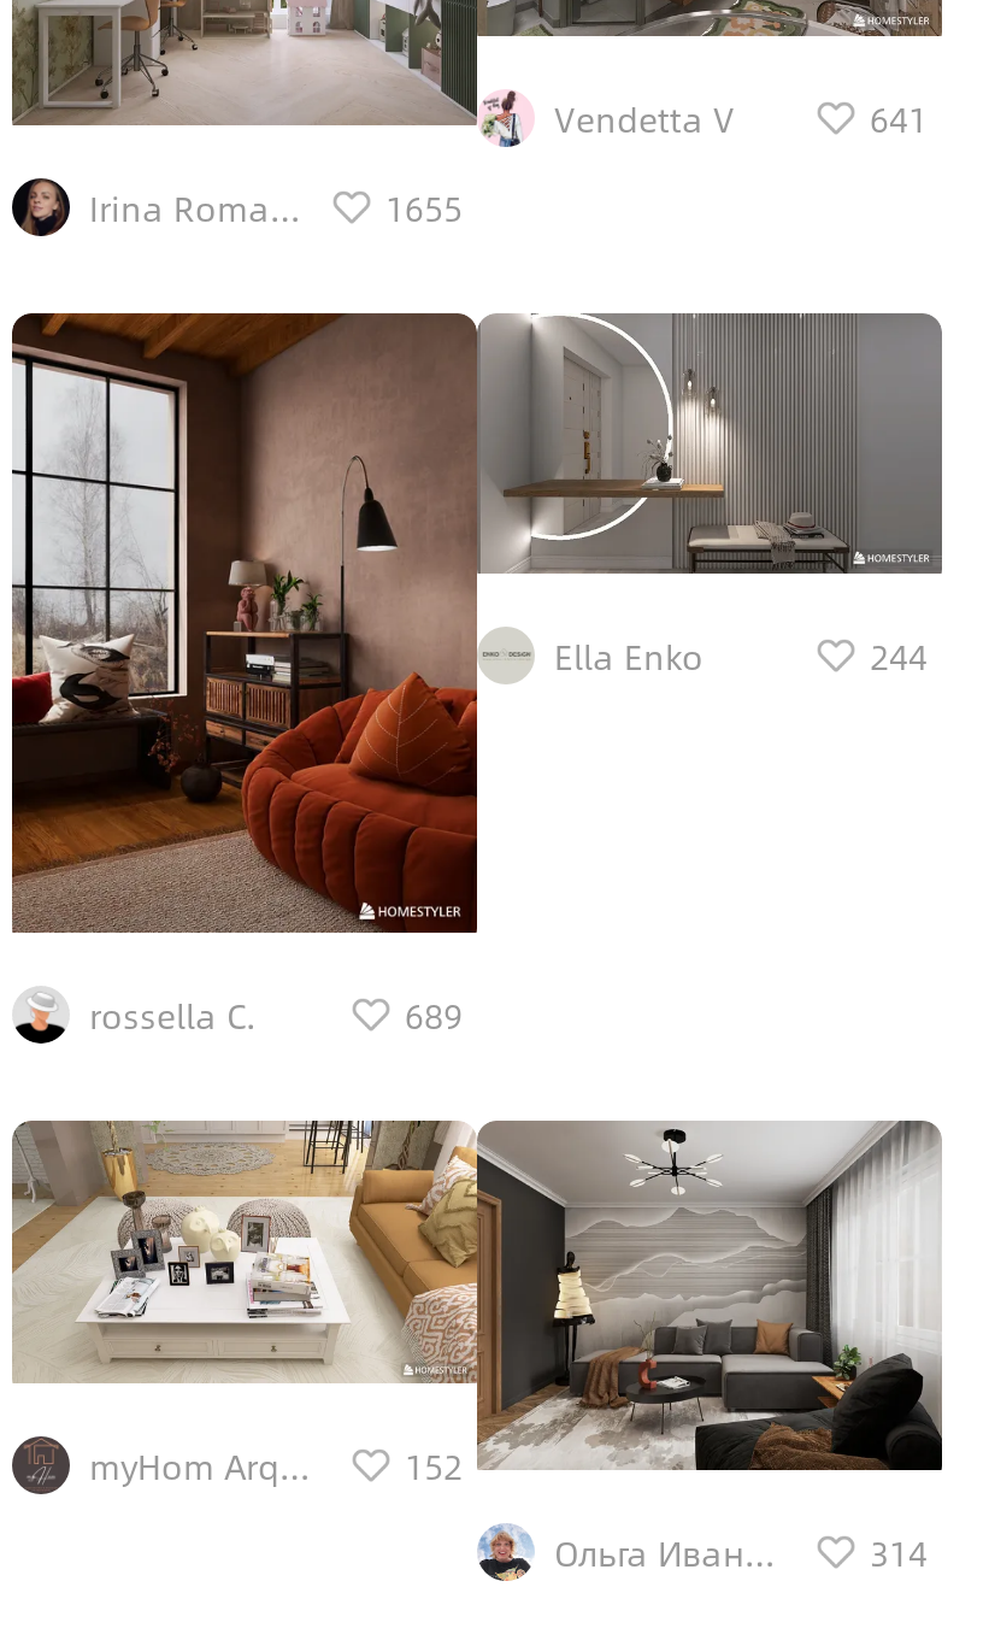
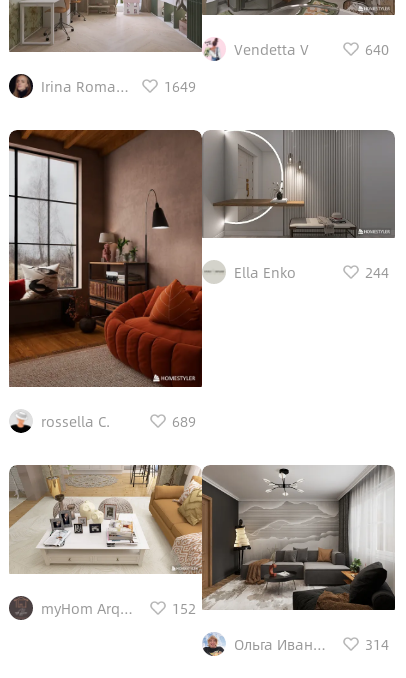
[870,93,928,146] 641 -> [365,38,389,60] 640
[385,180,463,233] 1655 -> [164,74,196,96] 1649

